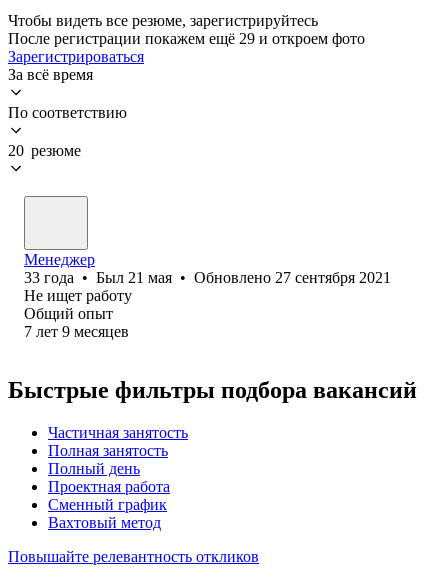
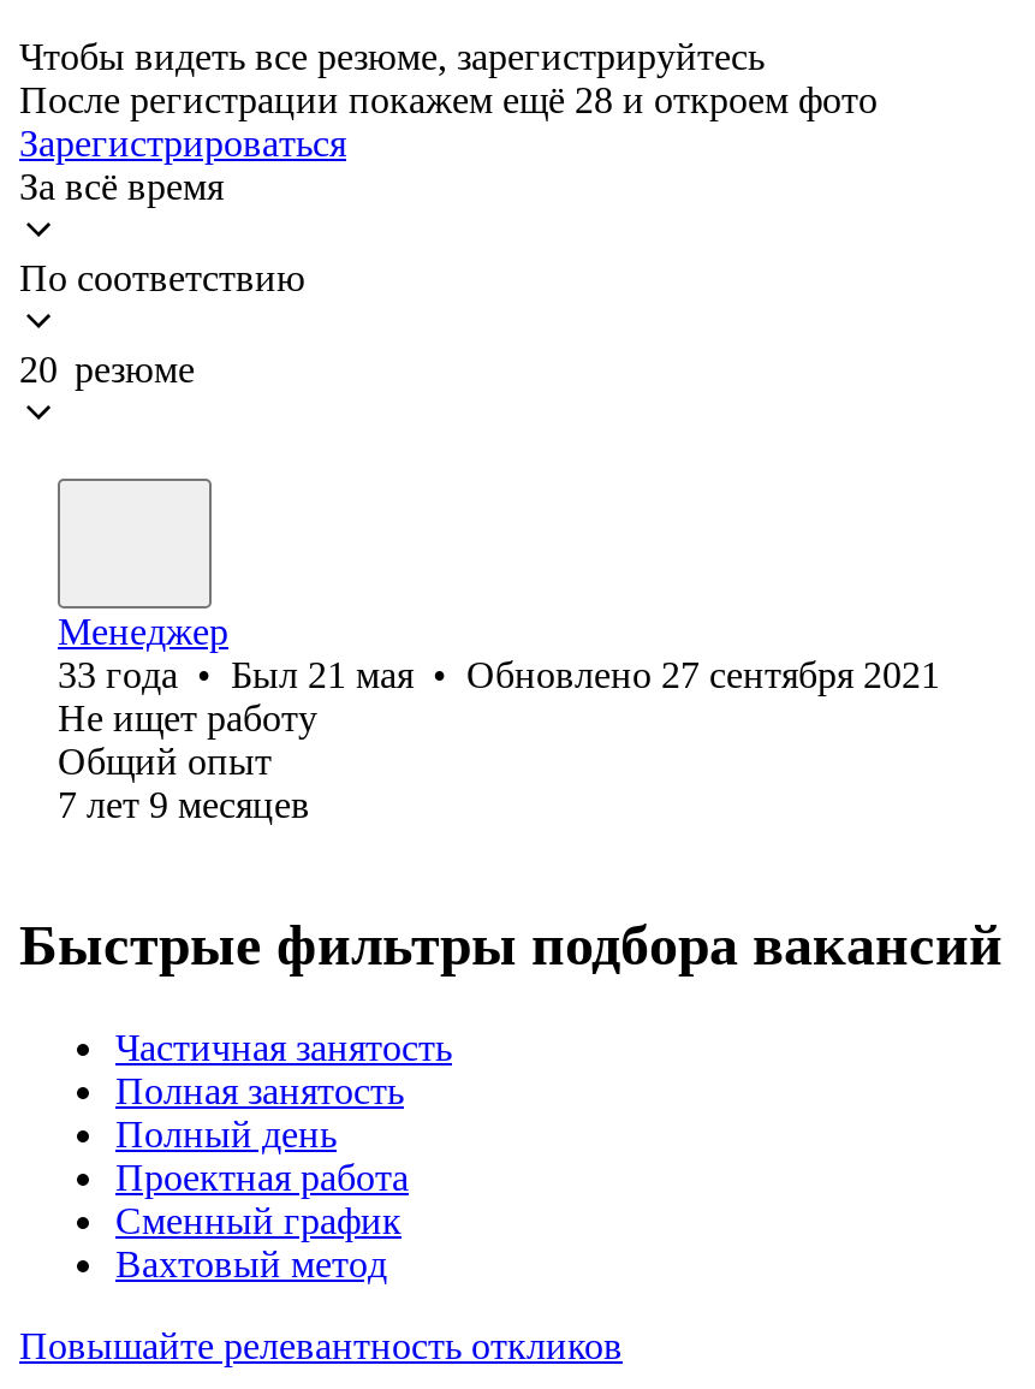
[8,30,365,47] После регистрации покажем ещё 29 и откроем фото -> [19,79,878,120] После регистрации покажем ещё 28 и откроем фото

